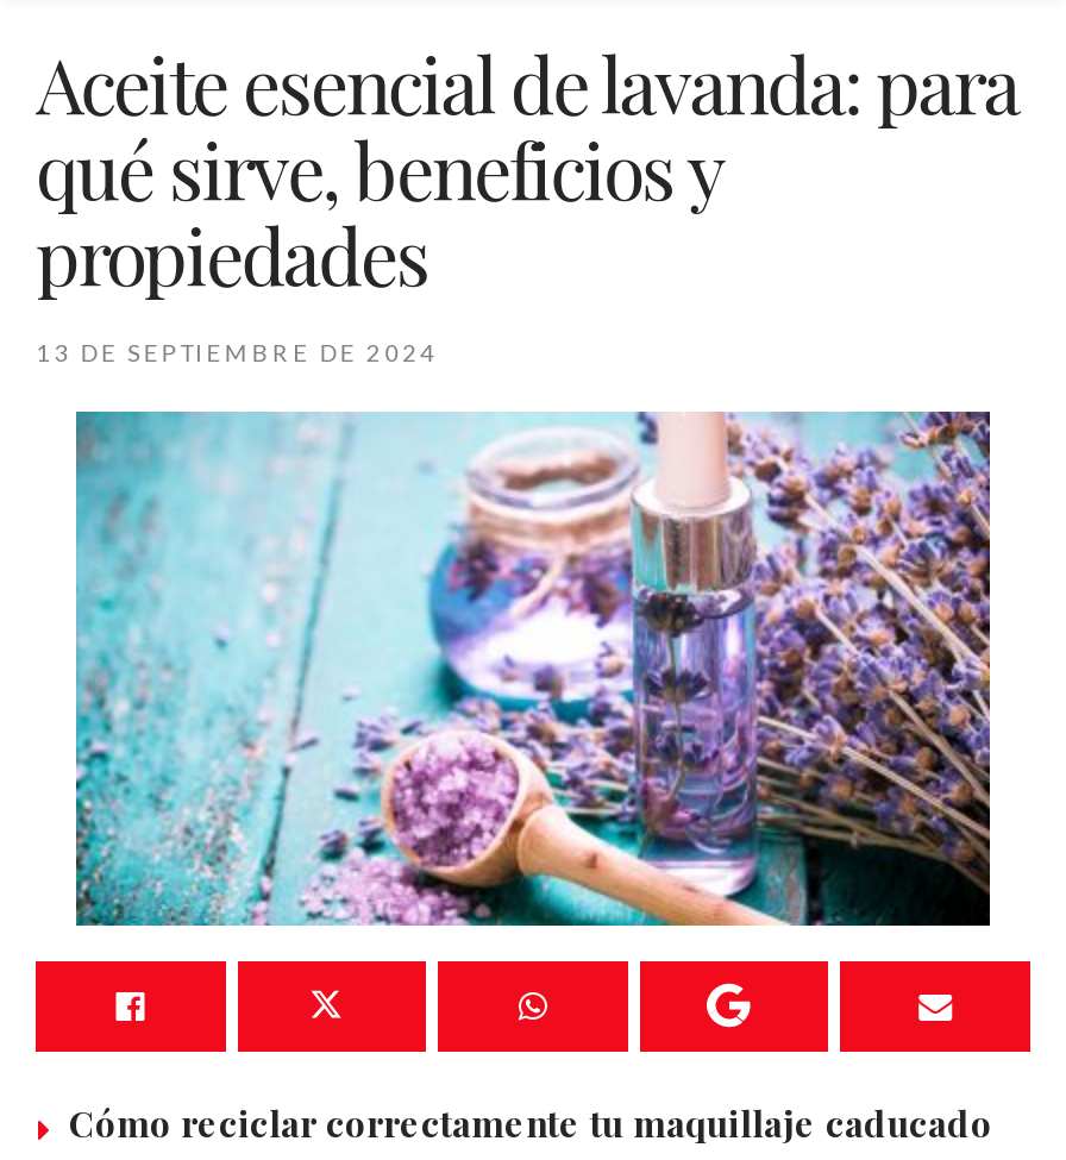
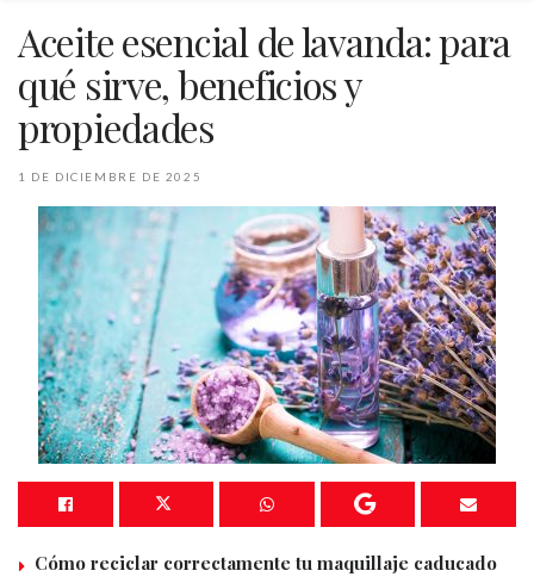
[36,337,439,366] 13 DE SEPTIEMBRE DE 2024 -> [18,169,202,183] 1 DE DICIEMBRE DE 2025

